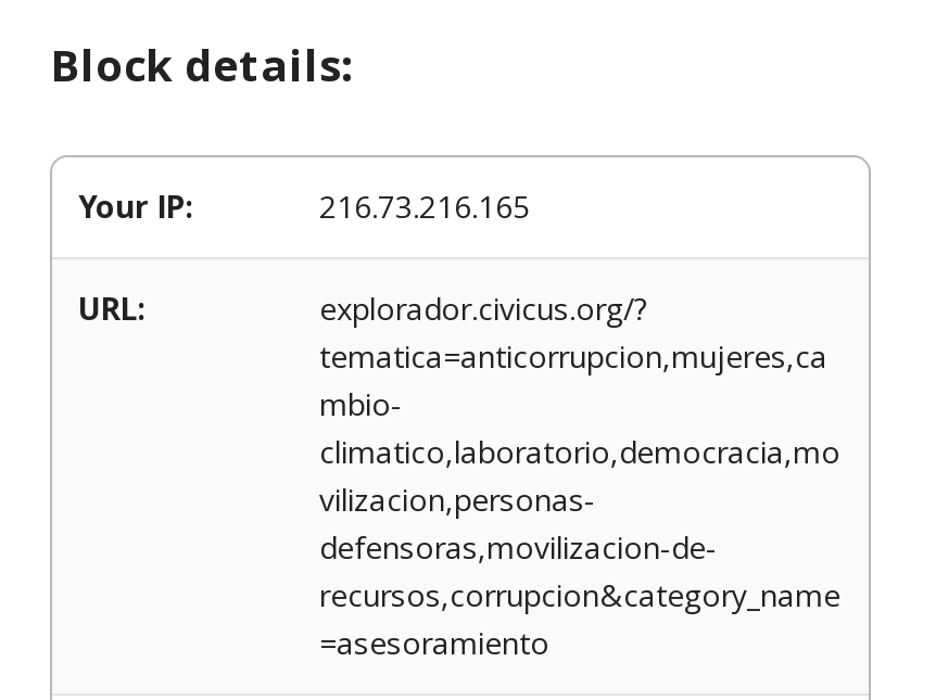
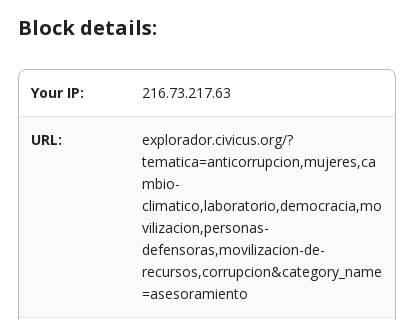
[319,186,530,227] 216.73.216.165 -> [142,83,231,102] 216.73.217.63

